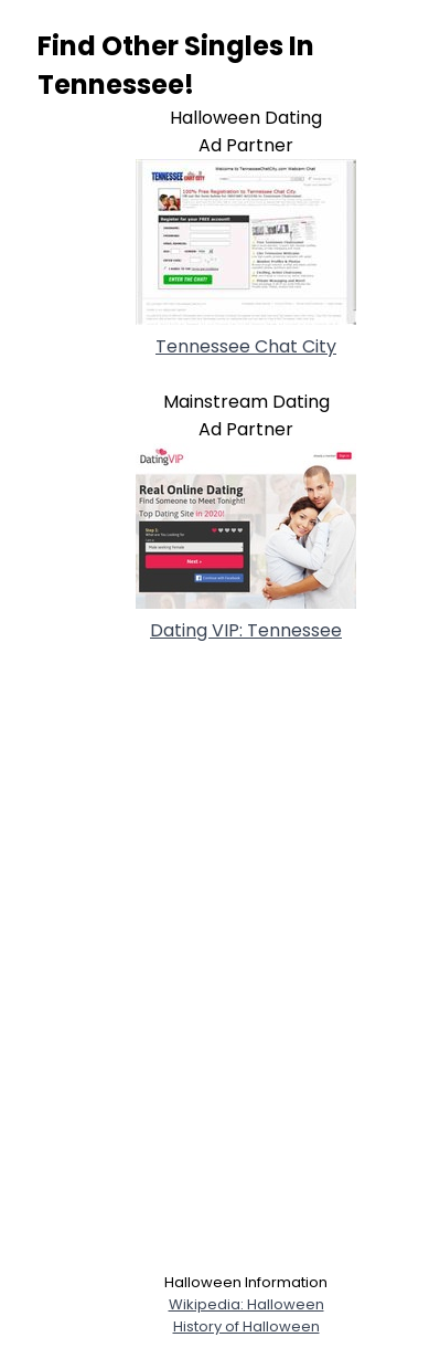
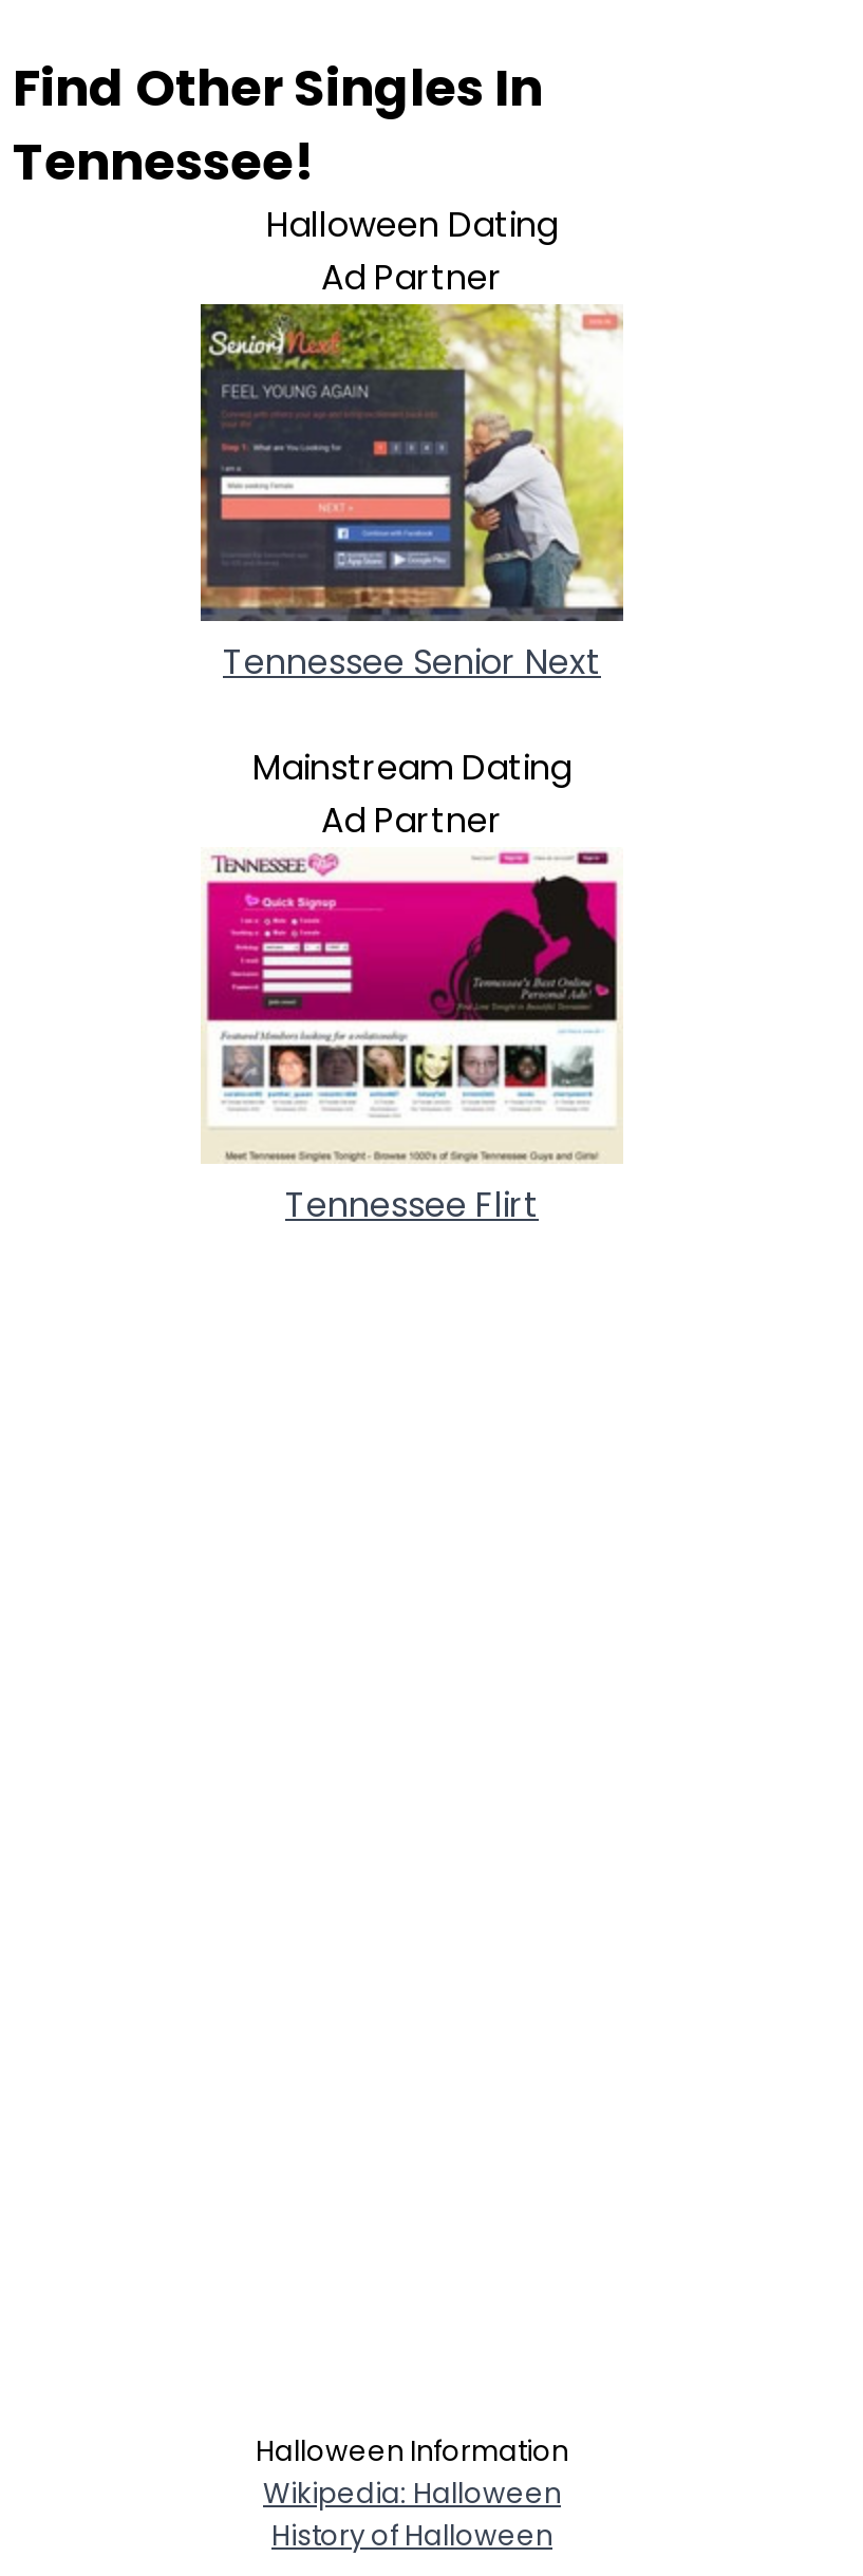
[136,159,356,359] [image] | Tennessee Chat City -> [199,302,625,686] [image] | Tennessee Senior Next
[137,445,354,643] [image] | Dating VIP: Tennessee -> [205,849,619,1229] [image] | Tennessee Flirt

